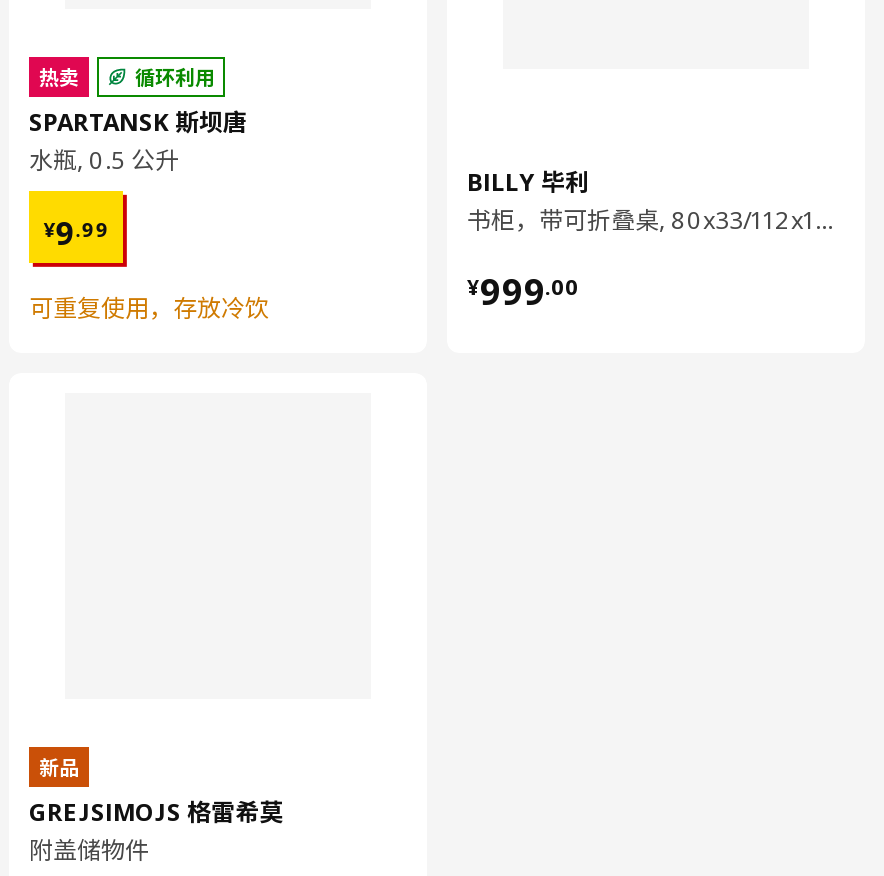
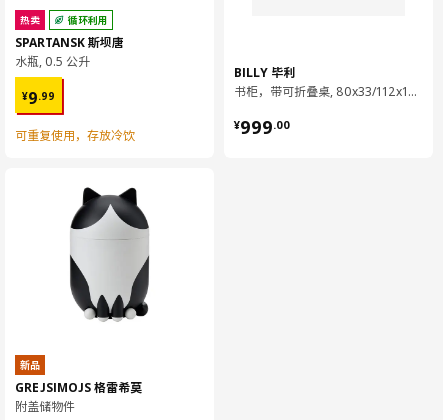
none -> [69,187,150,322] [image]

